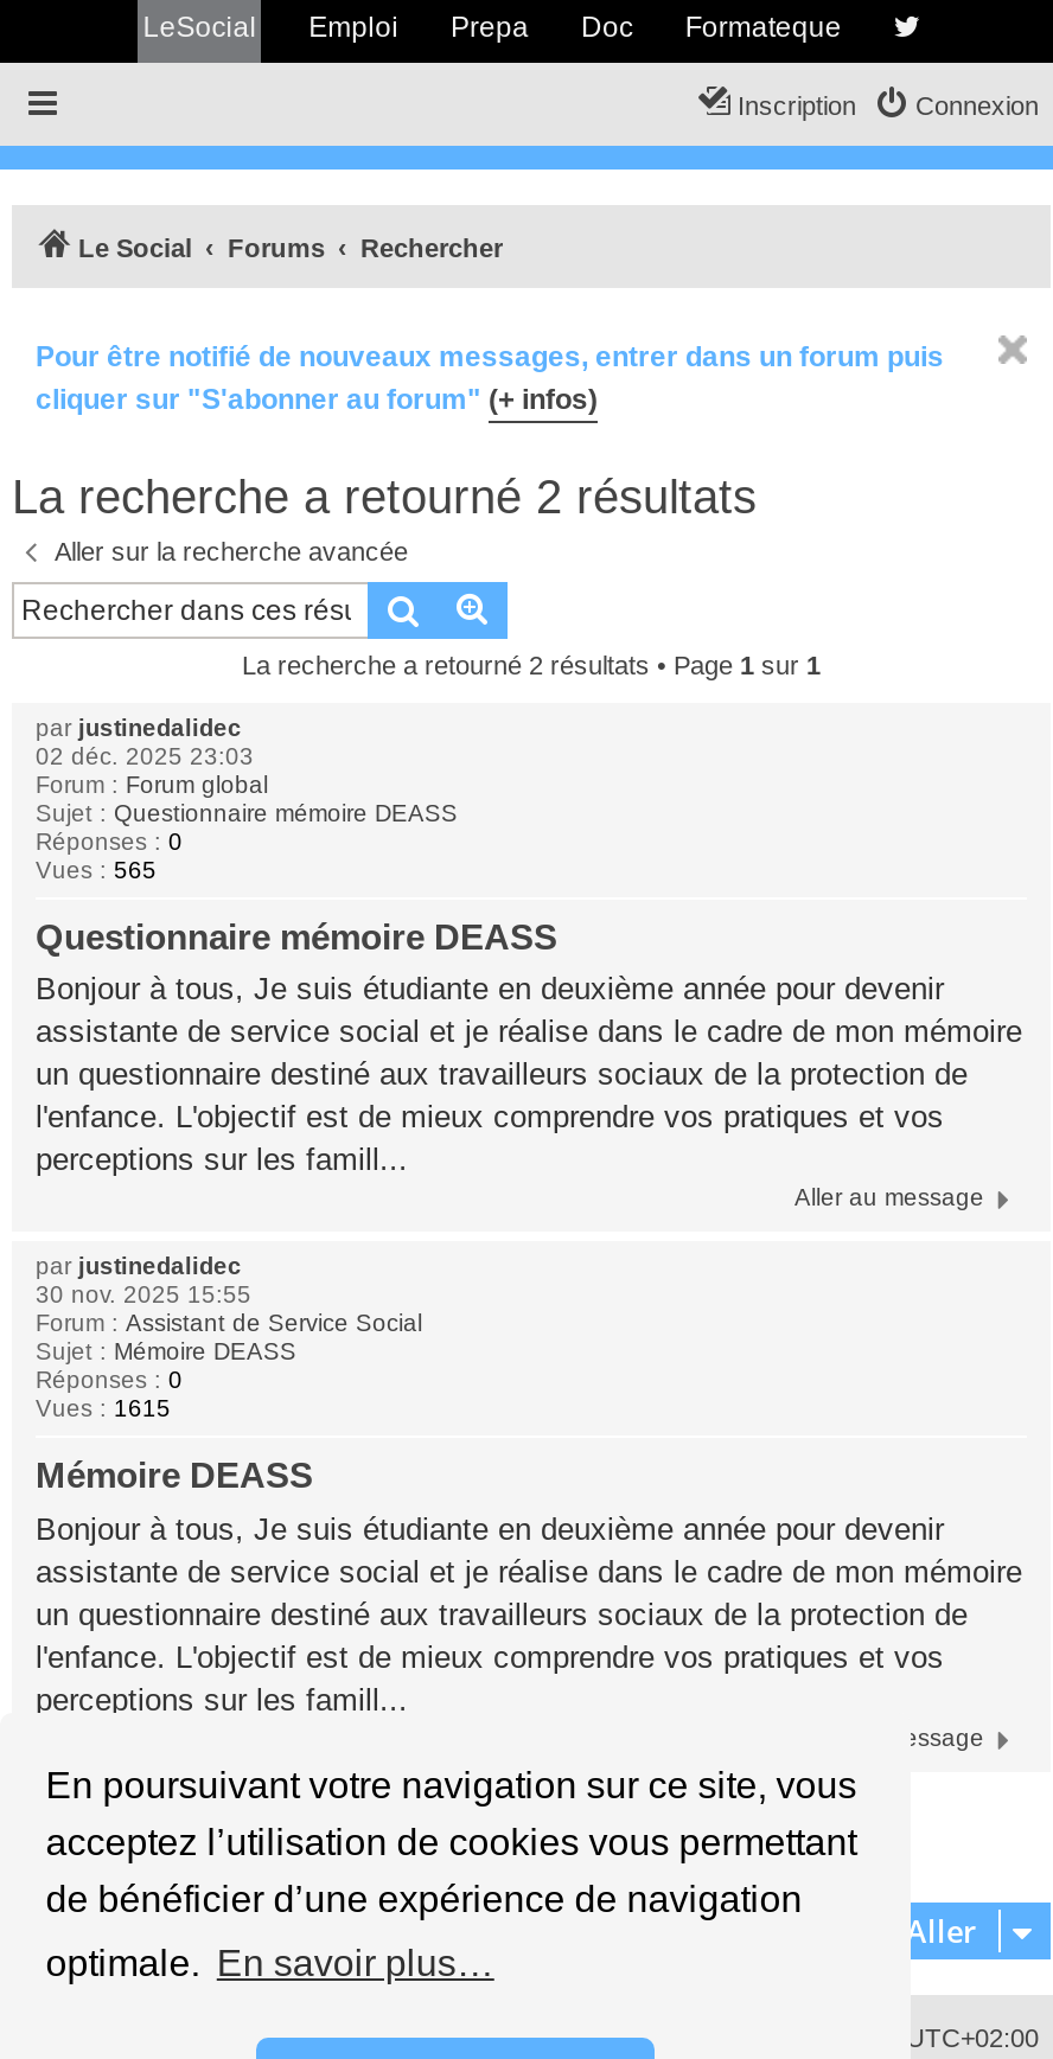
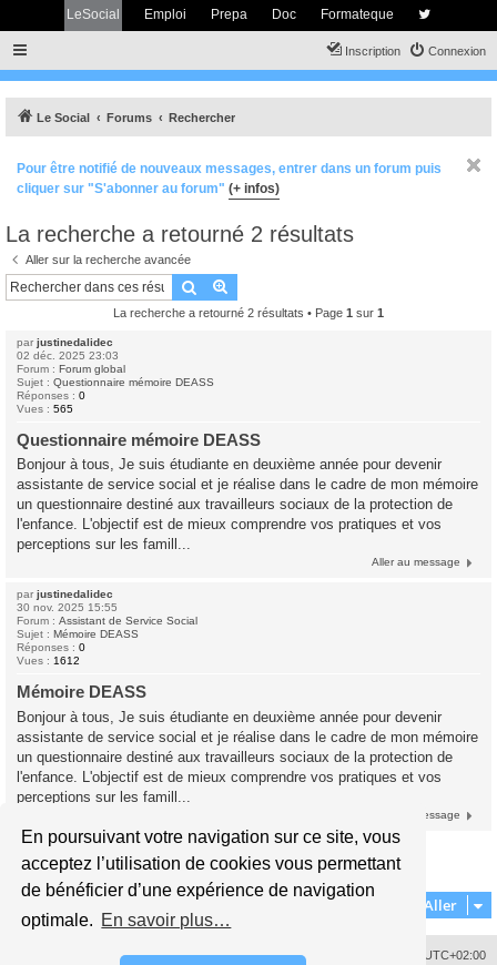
[36,1395,171,1421] Vues : 1615 -> [17,654,80,667] Vues : 1612

